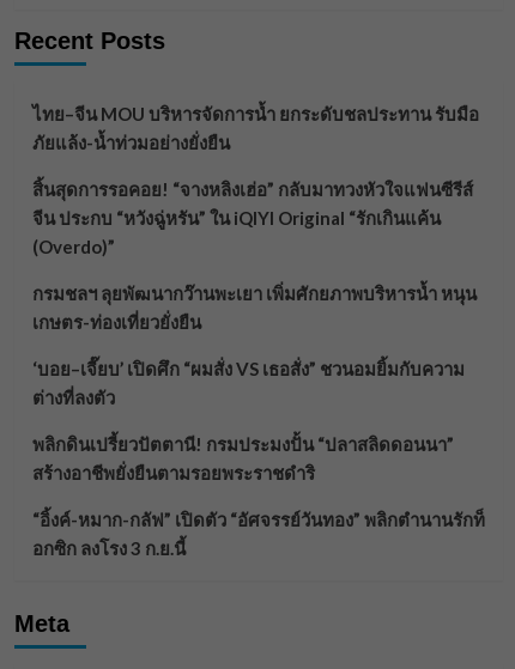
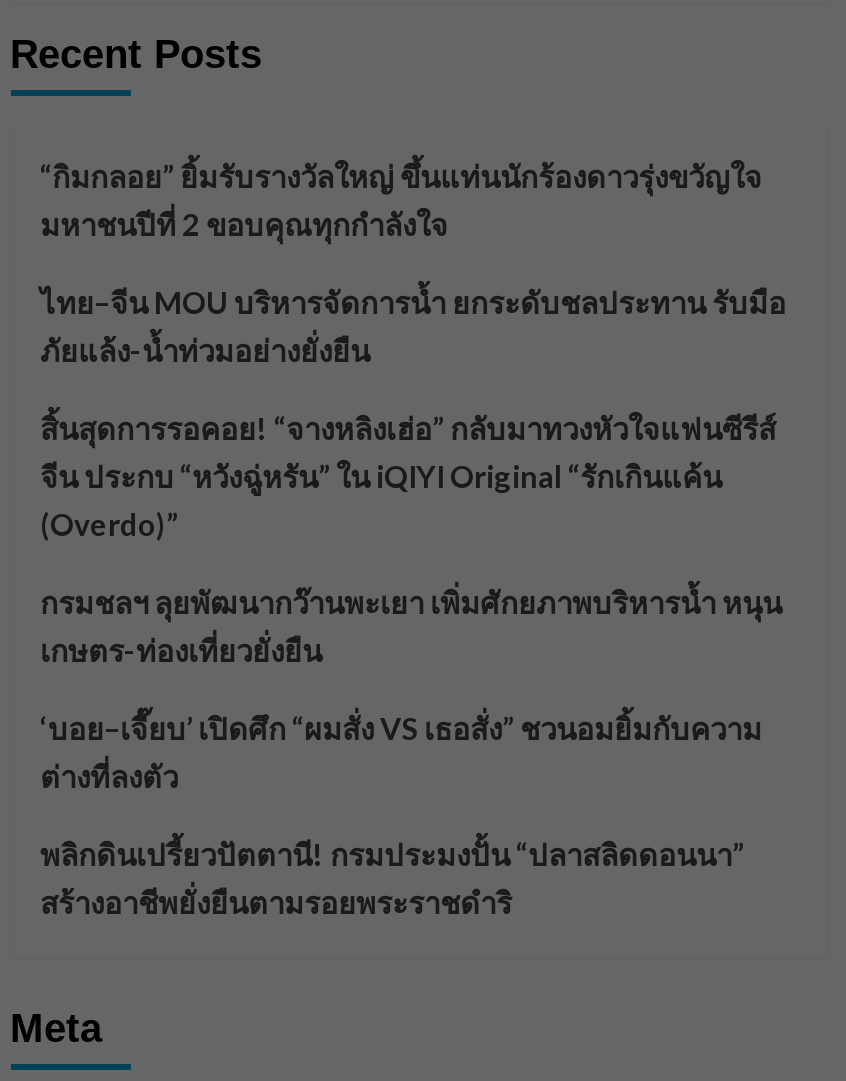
none -> [40,158,762,242] “กิมกลอย” ยิ้มรับรางวัลใหญ่ ขึ้นแท่นนักร้องดาวรุ่งขวัญใจ | มหาชนปีที่ 2 ขอบคุณทุกกำลังใจ
moved [32,132,476,483] -> [40,332,782,920]: ภัยแล้ง-น้ำท่วมอย่างยั่งยืน | สิ้นสุดการรอคอย! “จางหลิงเฮ่อ” กลับมาทวงหัวใจแฟนซีรีส์ | จีน ประกบ “หวังฉู่หรัน” ใน iQIYI Original “รักเกินแค้น | ... | พลิกดินเปรี้ยวปัตตานี! กรมประมงปั้น “ปลาสลิดดอนนา” | สร้างอาชีพยั่งยืนตามรอยพระราชดำริ
[32,509,484,559] “อิ้งค์-หมาก-กลัฟ” เปิดตัว “อัศจรรย์วันทอง” พลิกตำนานรักท็ | อกซิก ลงโรง 3 ก.ย.นี้ -> none

